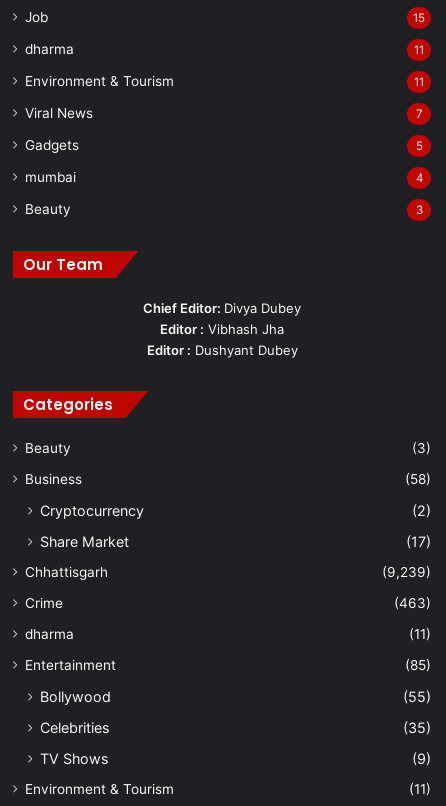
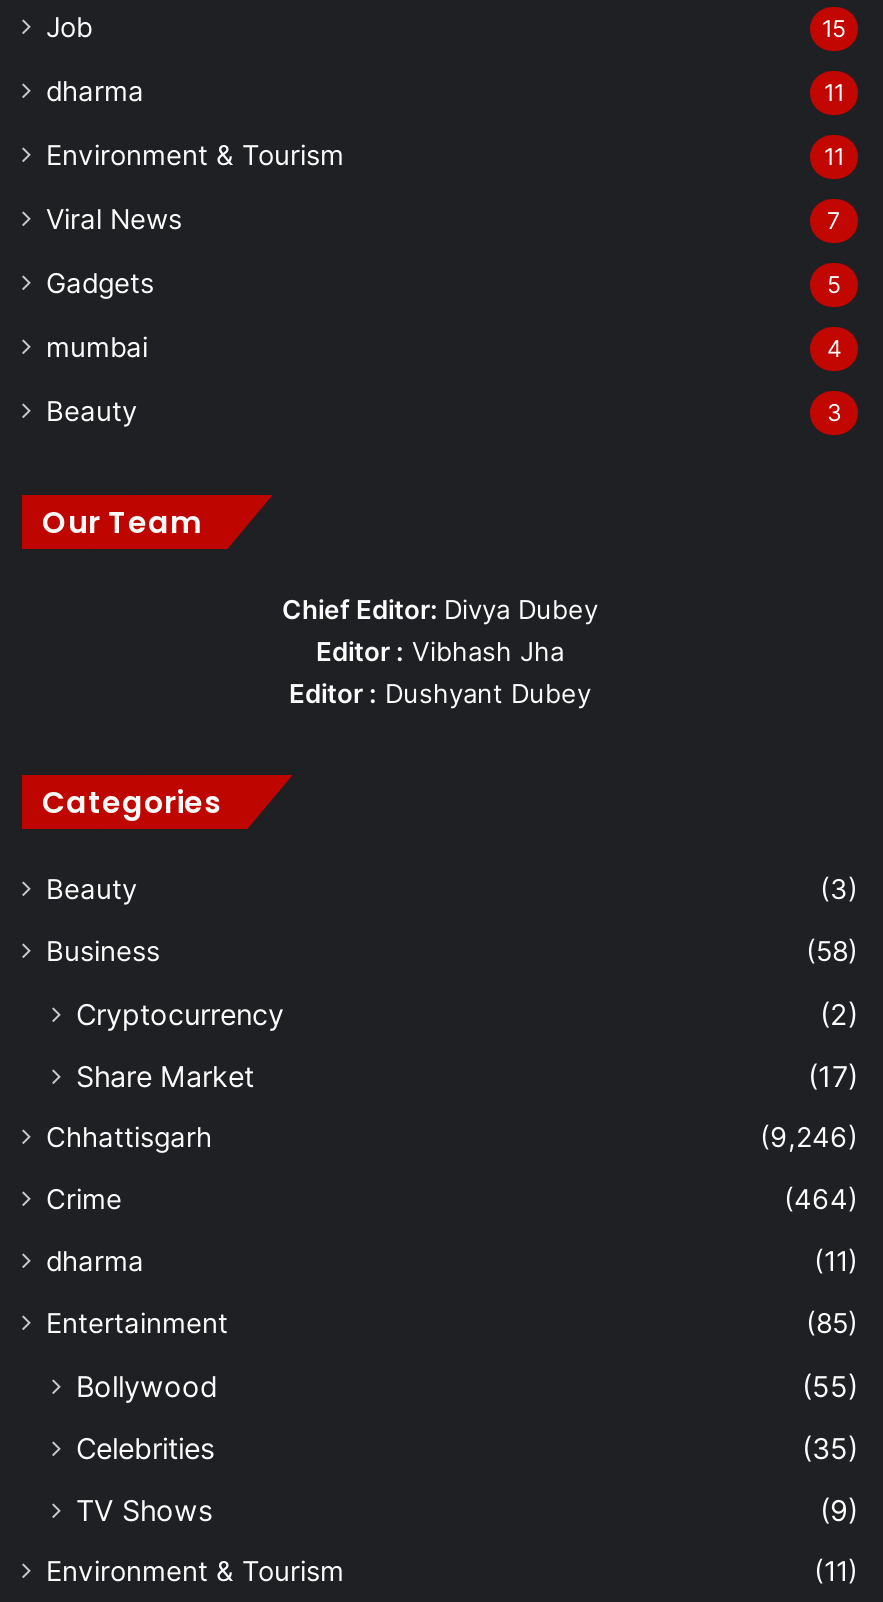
[382,564,431,580] (9,239) -> [760,1121,858,1153] (9,246)
[394,595,431,611] (463) -> [784,1183,858,1215] (464)

